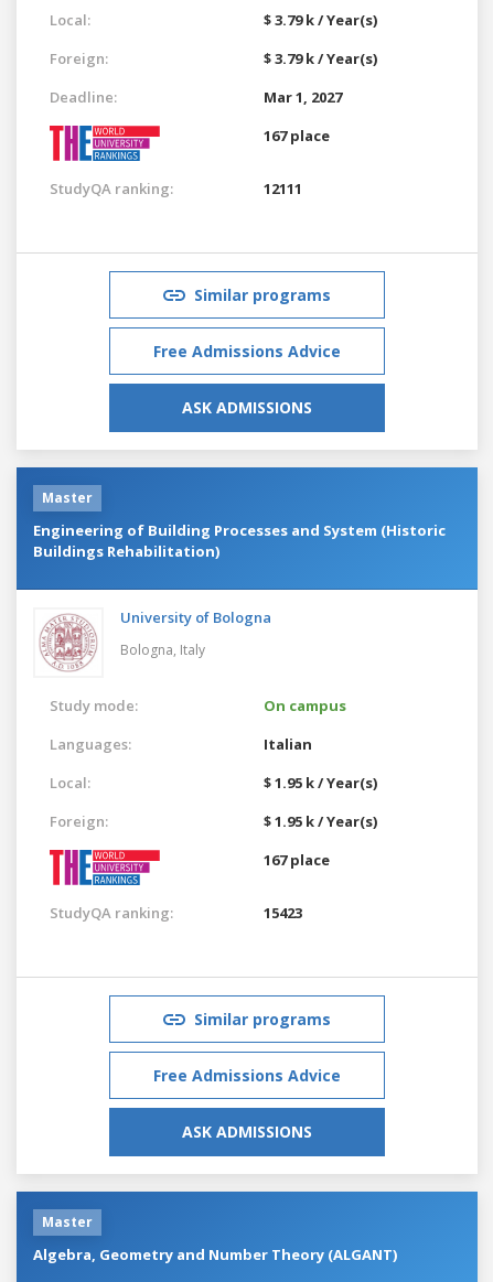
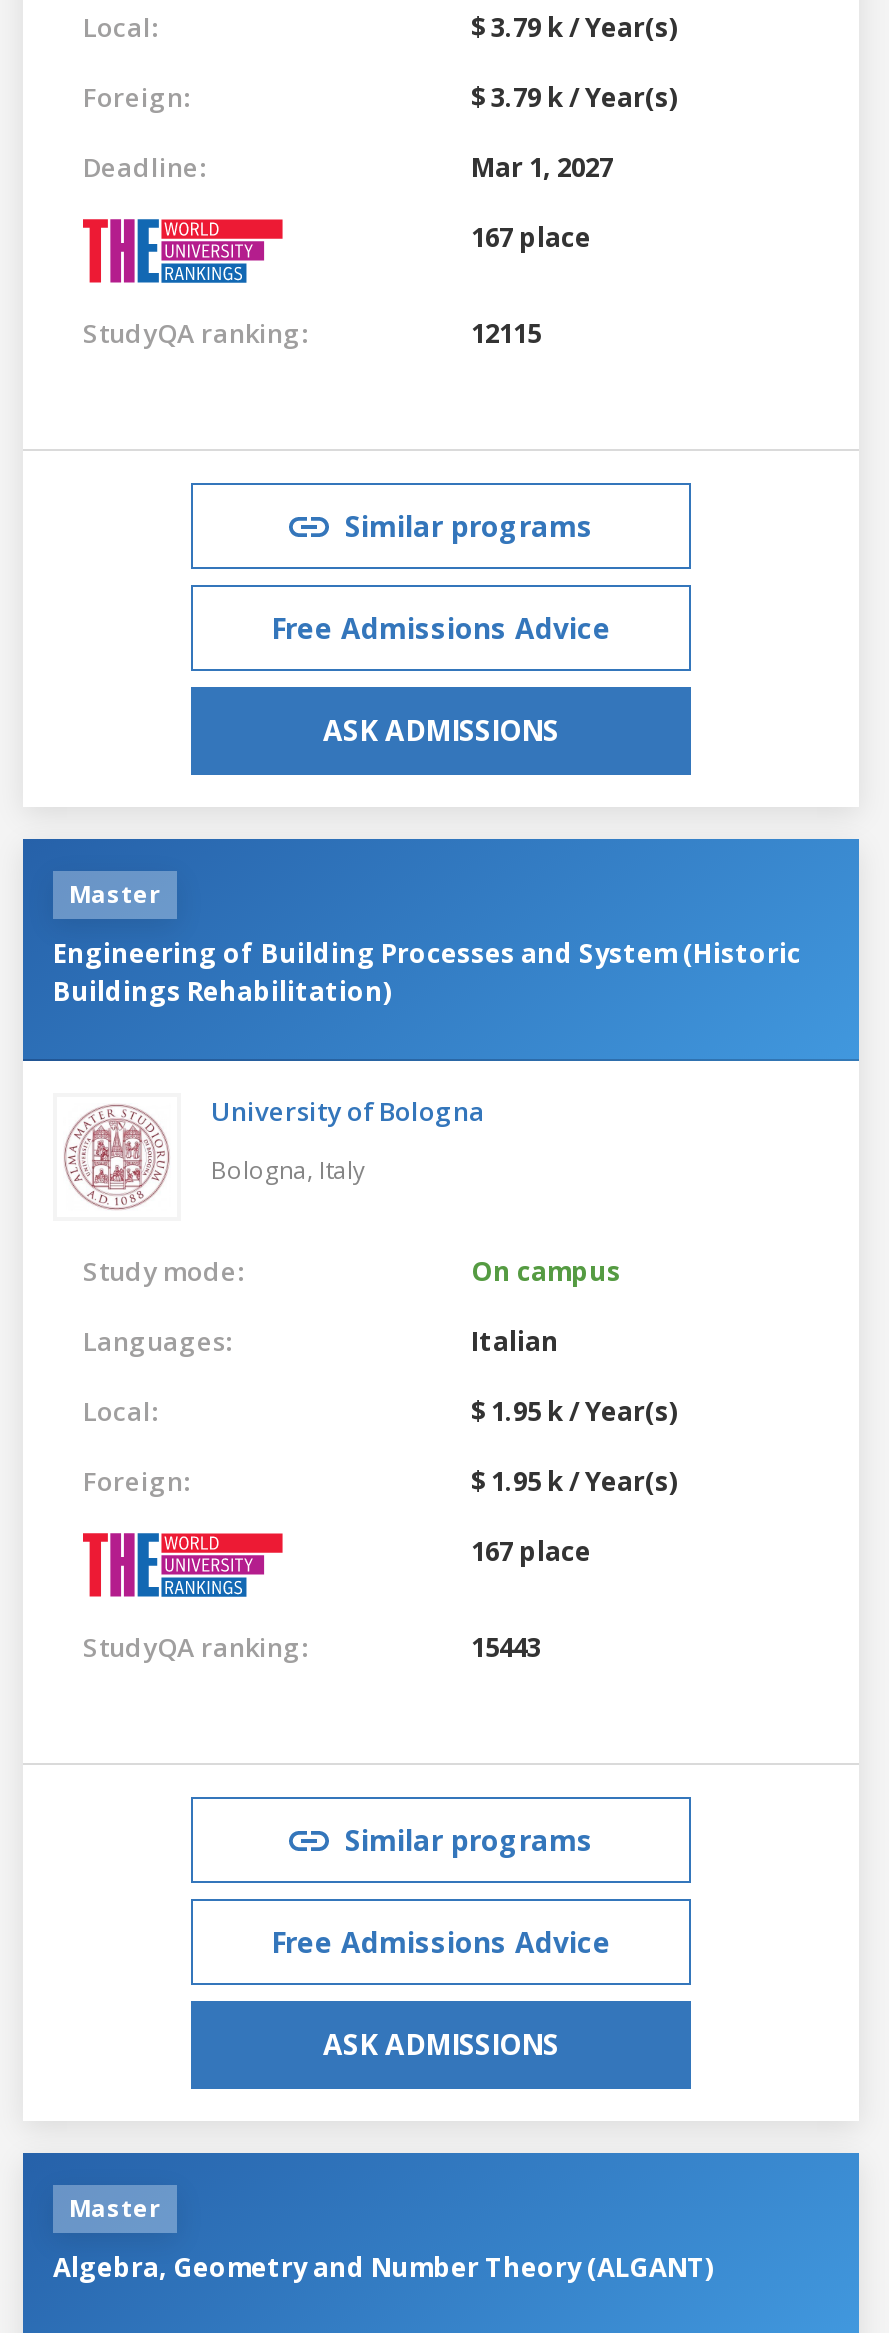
[264,178,302,198] 12111 -> [471,315,541,351] 12115
[264,903,302,922] 15423 -> [471,1629,541,1665] 15443

